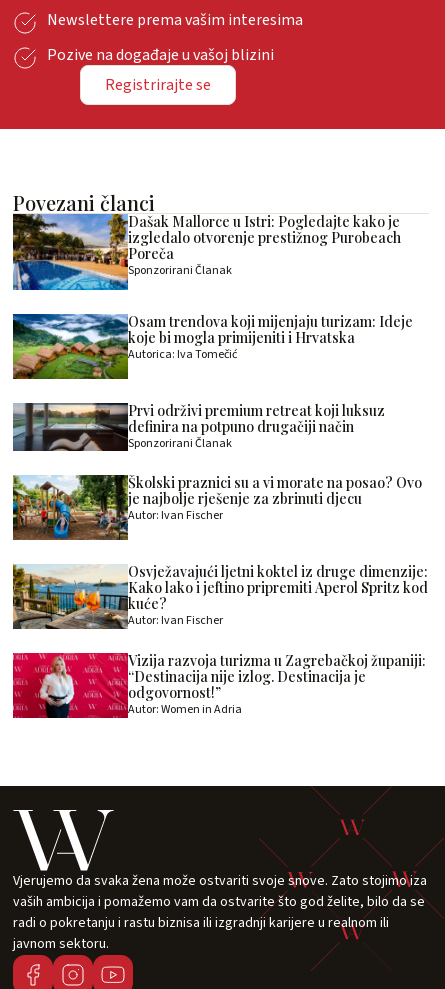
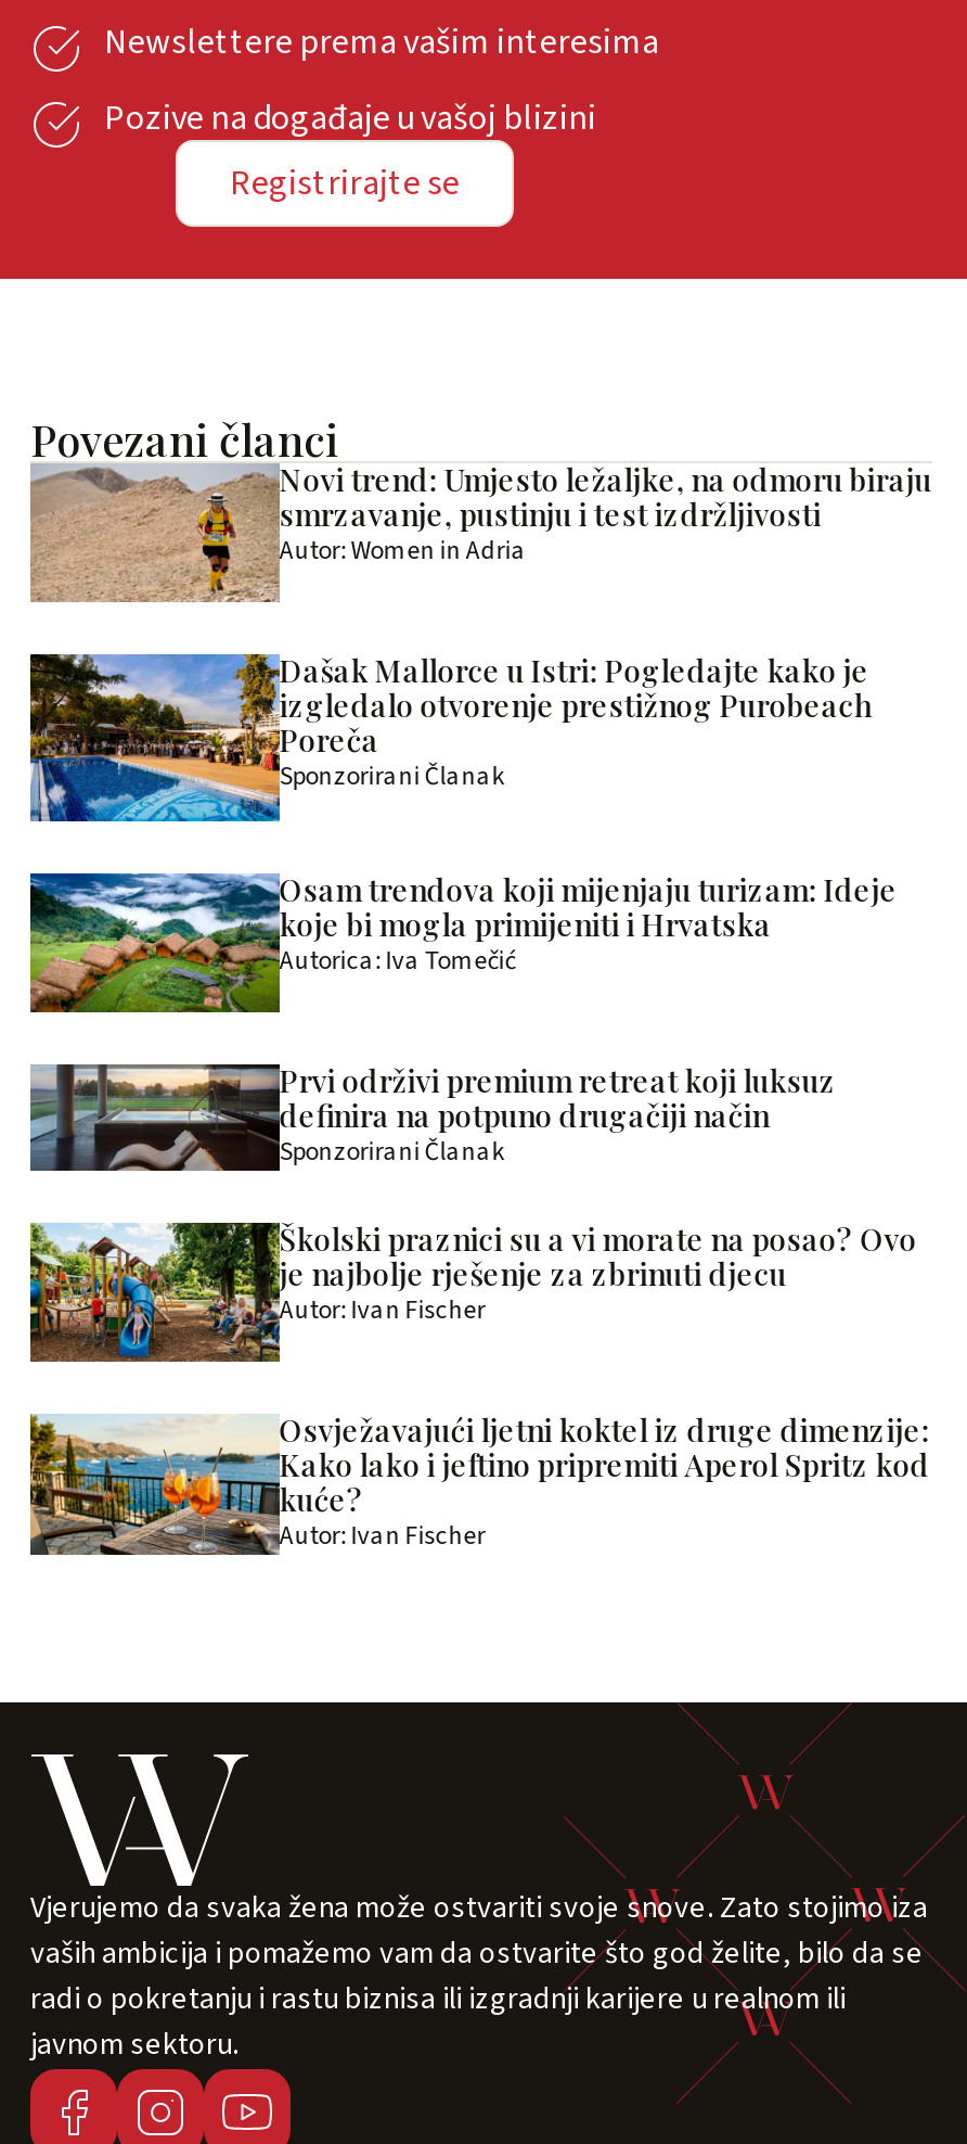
moved [11,211,428,629] -> [26,650,930,1556]: [image] | Dašak Mallorce u Istri: Pogledajte kako je | izgledalo otvorenje prestižnog Purobeach | ... | kuće? | Autor: Ivan Fischer
none -> [30,458,932,602] [image] | Novi trend: Umjesto ležaljke, na odmoru biraju | smrzavanje, pustinju i test izdržljivosti
[12,651,426,719] [image] | Vizija razvoja turizma u Zagrebačkoj županiji: | “Destinacija nije izlog. Destinacija je | odgovornost!” -> none
moved [128,701,242,718] -> [279,532,526,569]: Autor: Women in Adria

